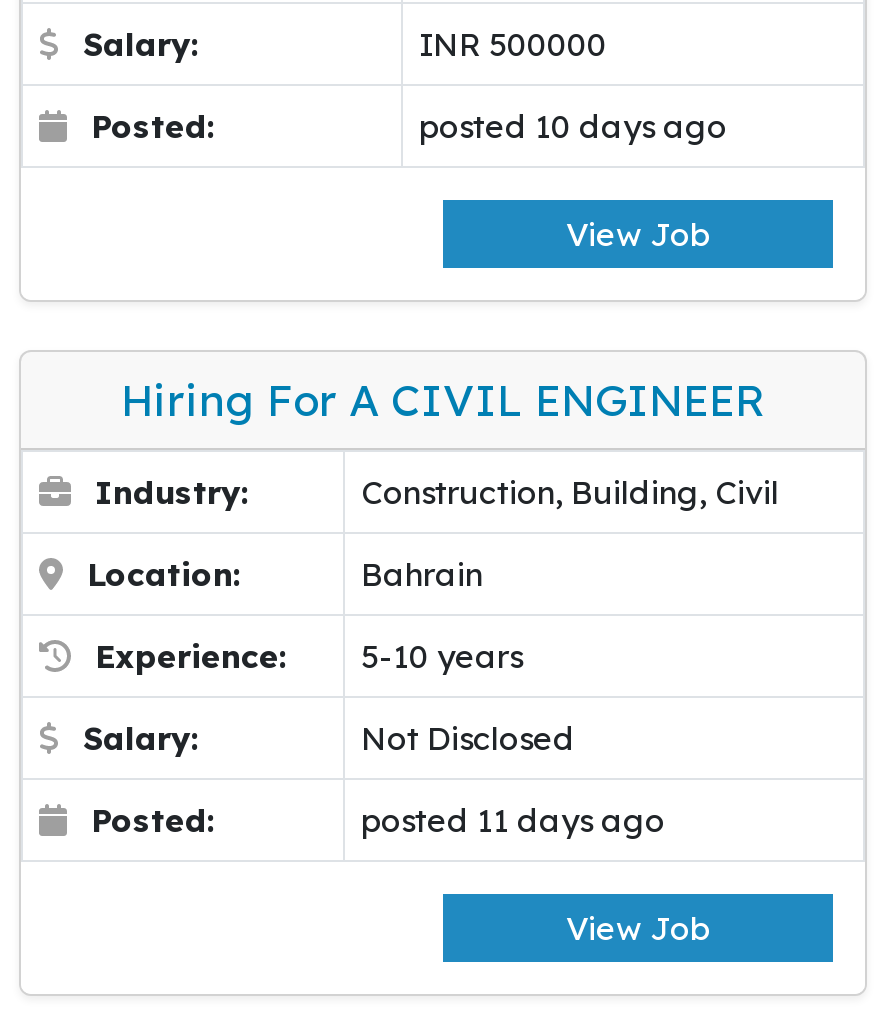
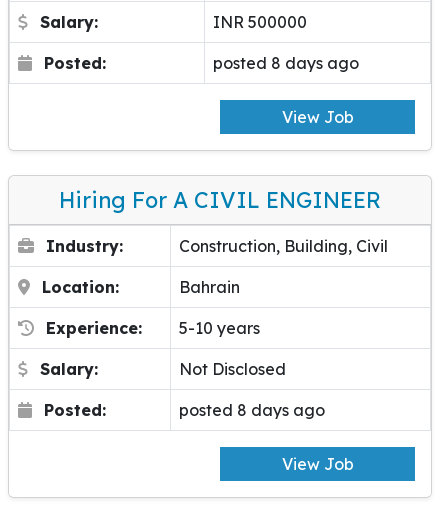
[419,106,727,146] posted 10 days ago -> [213,53,359,73] posted 8 days ago
[361,800,665,840] posted 11 days ago -> [179,400,325,420] posted 8 days ago

